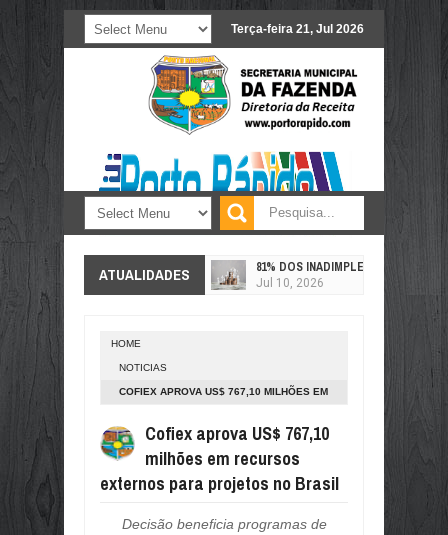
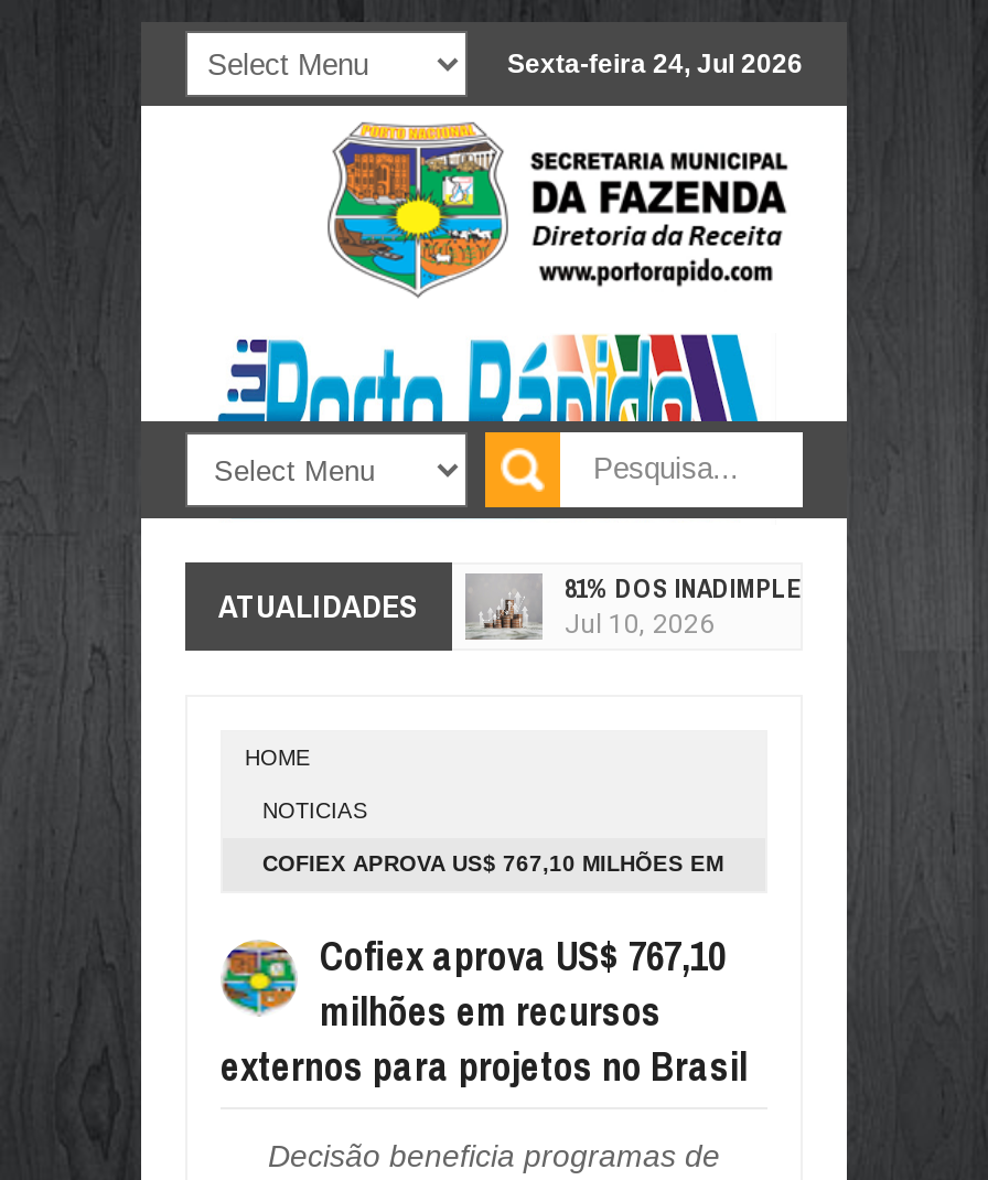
[231,22,364,36] Terça-feira 21, Jul 2026 -> [507,49,803,79] Sexta-feira 24, Jul 2026

